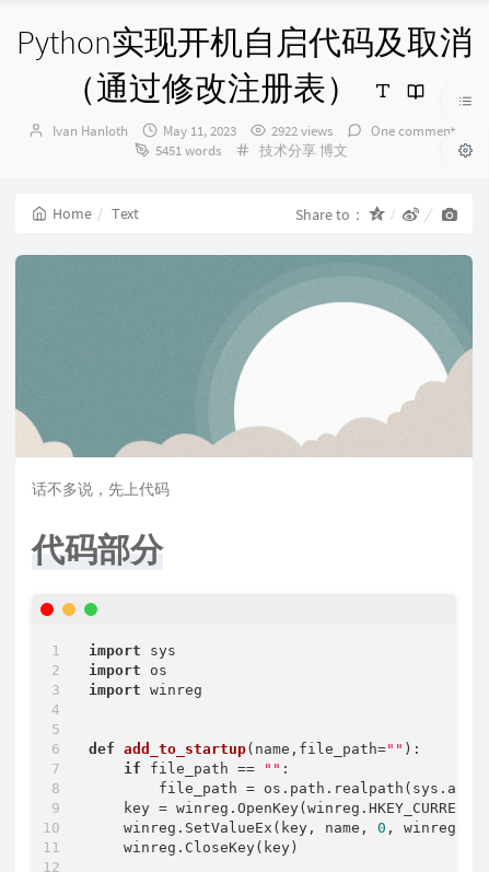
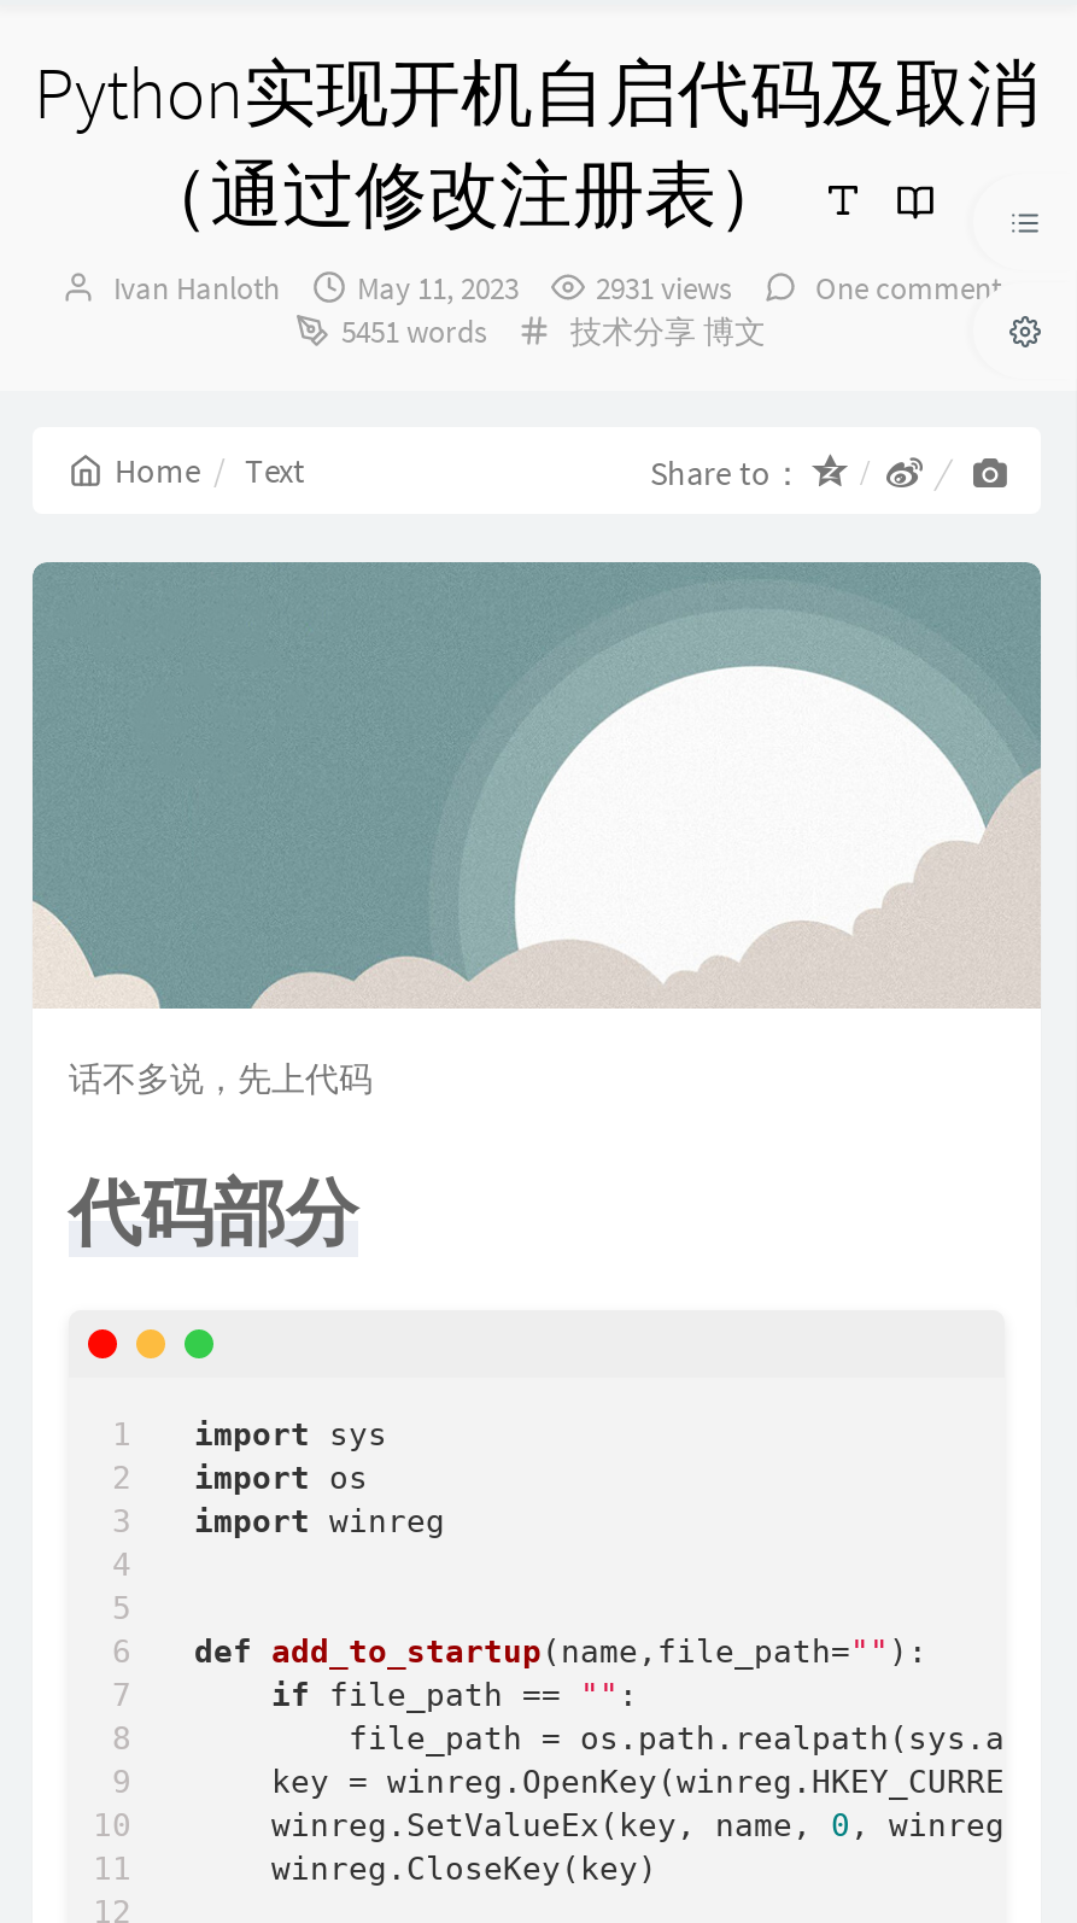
[271,121,332,140] 2922 views -> [596,268,731,309] 2931 views

